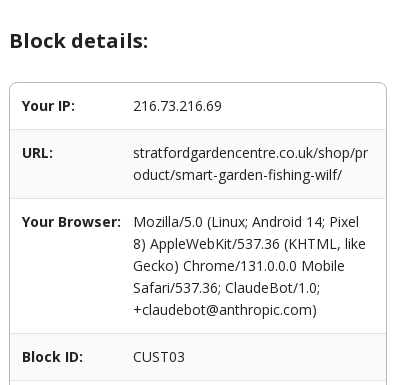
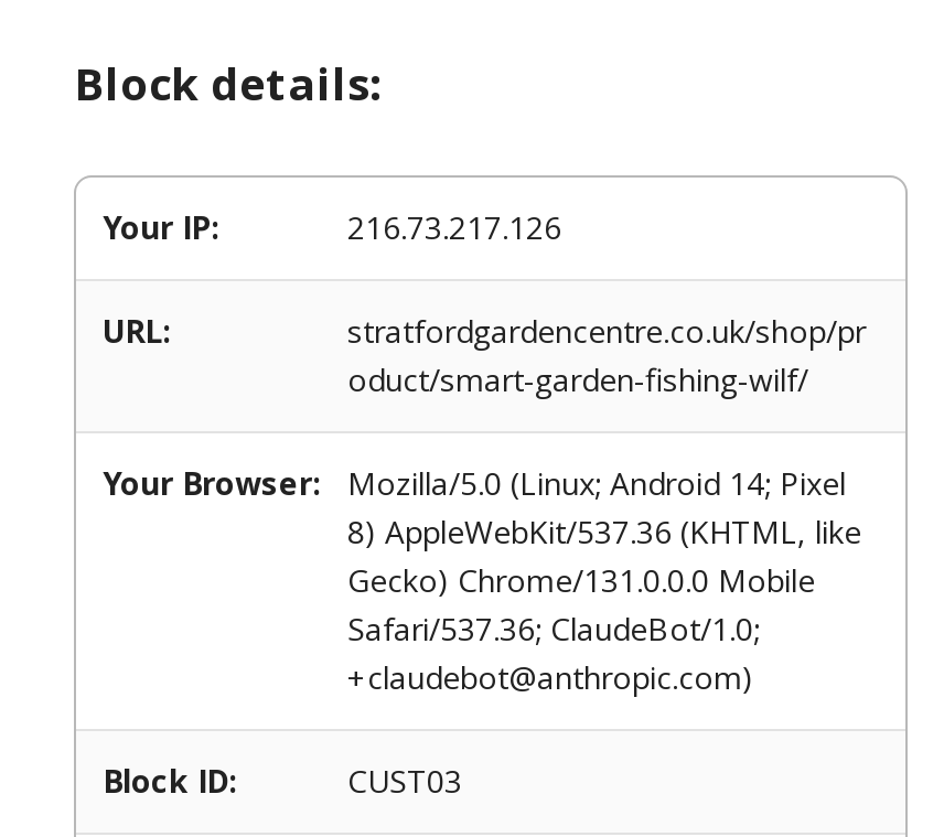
[133,96,222,115] 216.73.216.69 -> [347,206,561,248] 216.73.217.126

